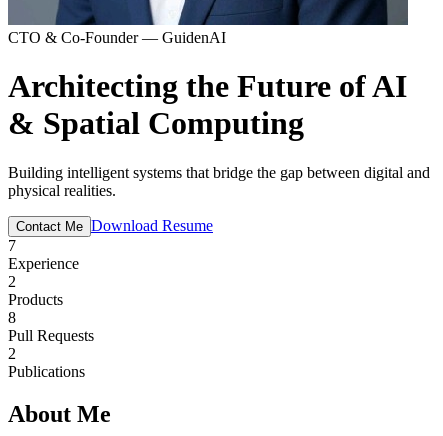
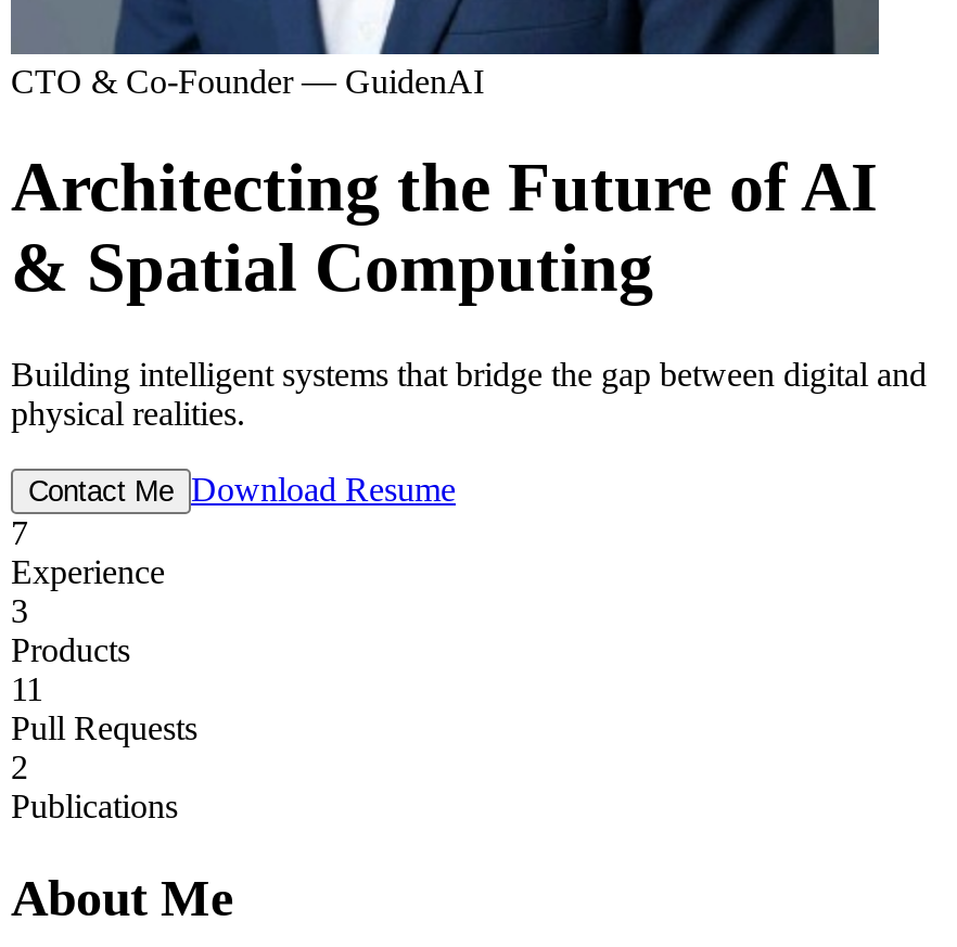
[8,273,16,290] 2 -> [11,592,28,629] 3
[8,309,16,326] 8 -> [11,670,43,707] 11

